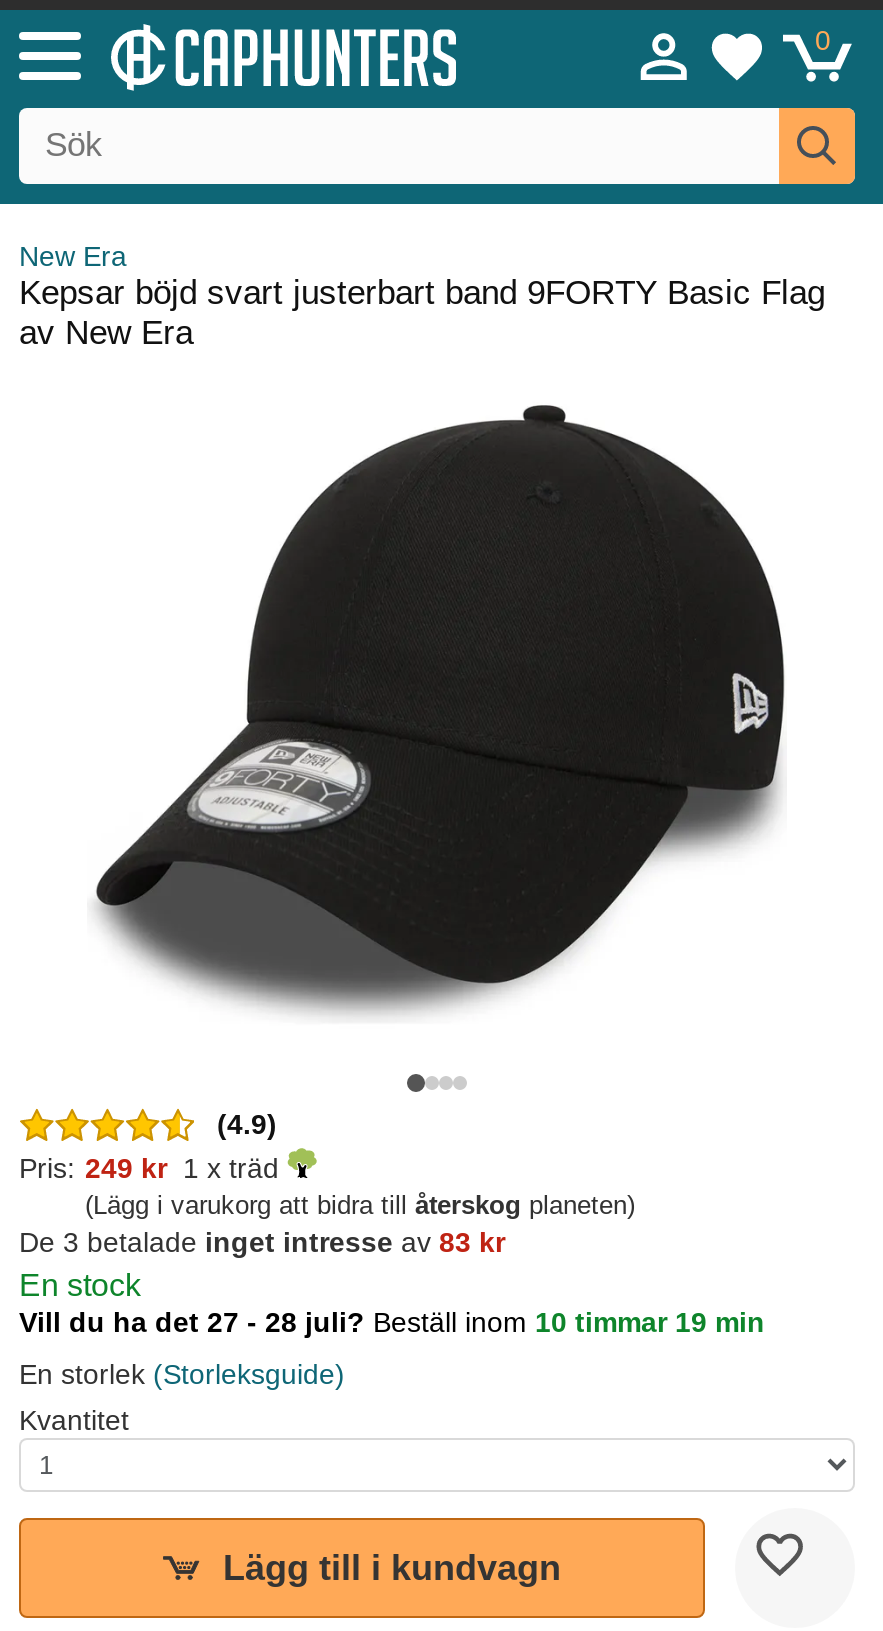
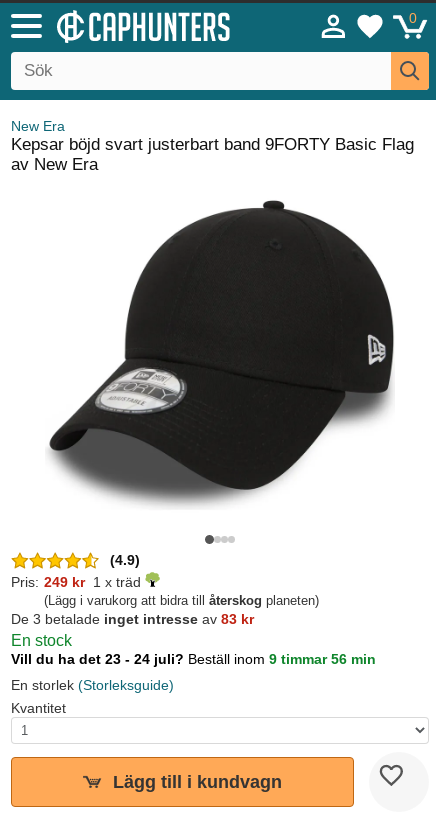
[19,1307,765,1339] Vill du ha det 27 - 28 juli? Beställ inom 10 timmar 19 min -> [11,651,376,667] Vill du ha det 23 - 24 juli? Beställ inom 9 timmar 56 min

